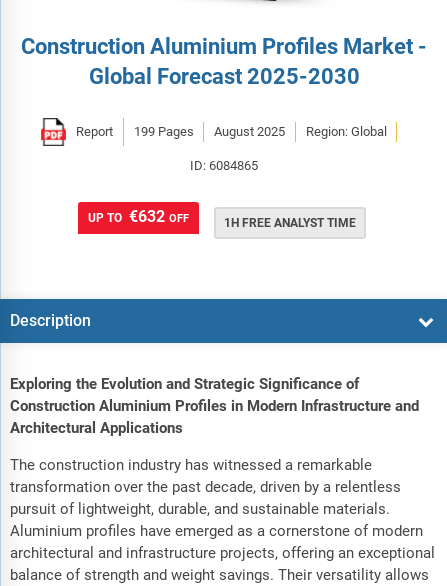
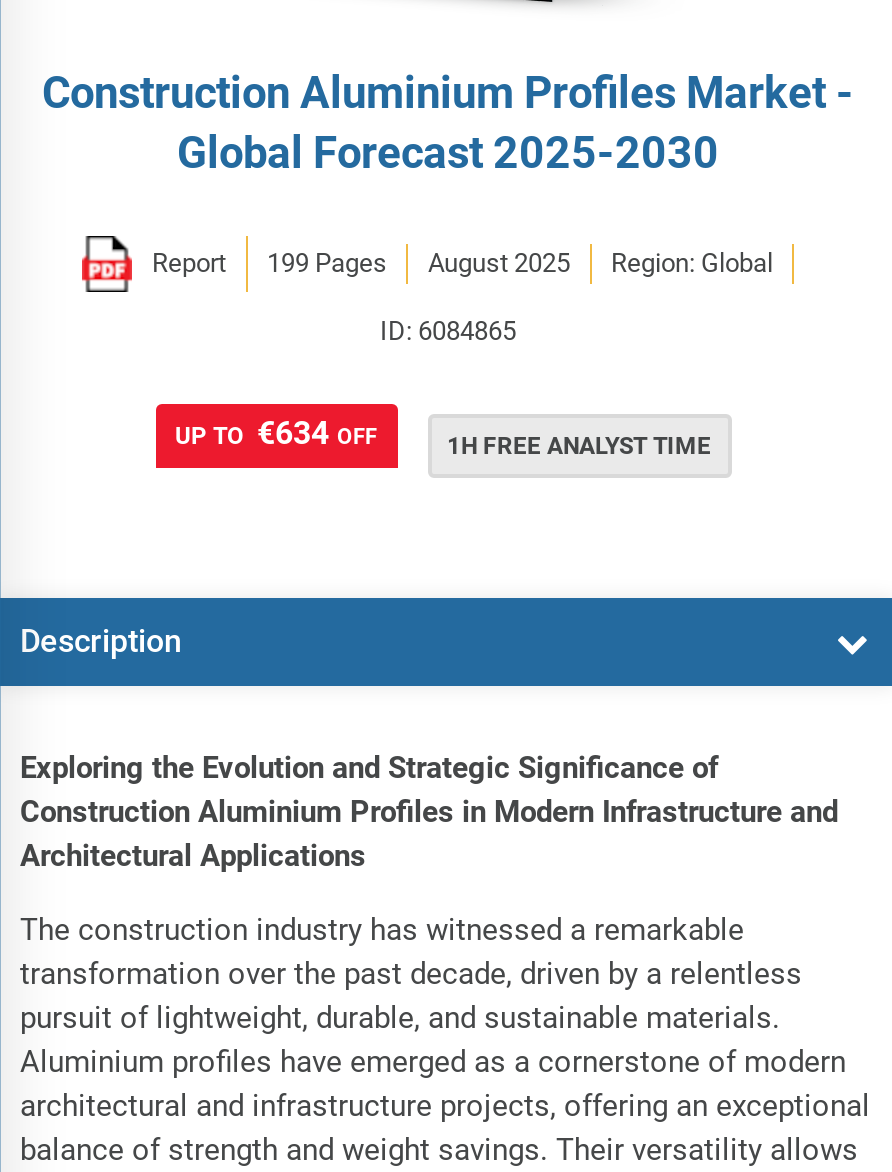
[87,207,188,226] UP TO €632 OFF -> [175,413,377,451] UP TO €634 OFF

